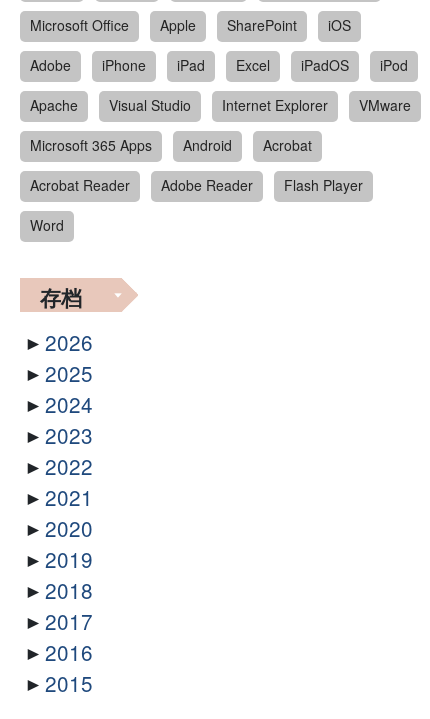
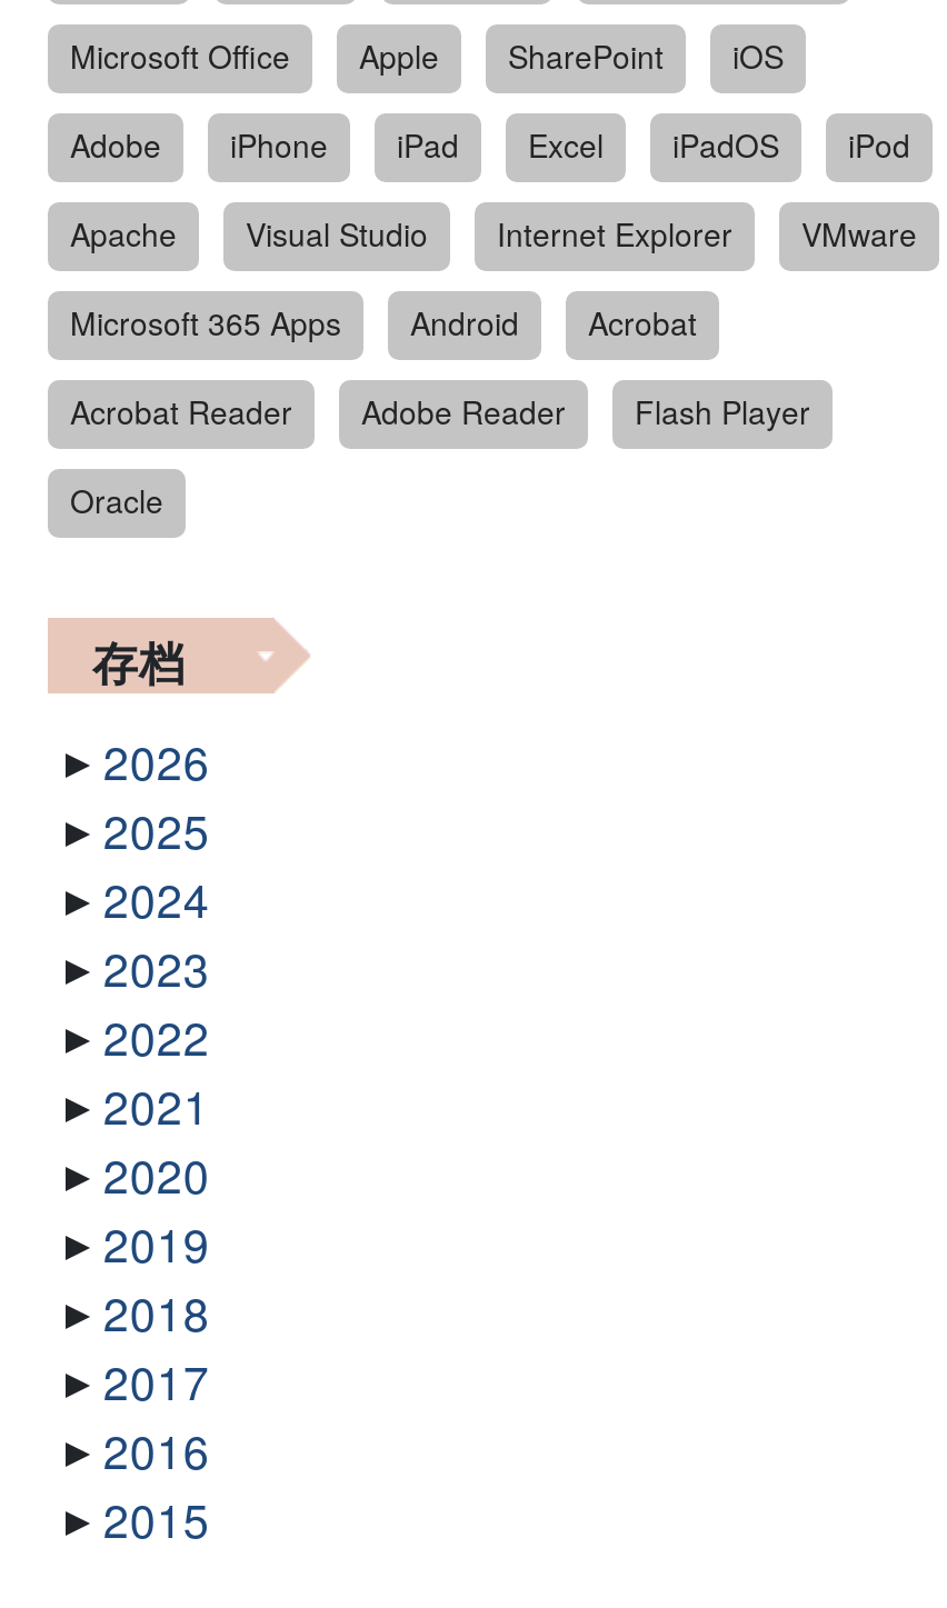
[30,215,64,235] Word -> [70,477,163,522] Oracle

